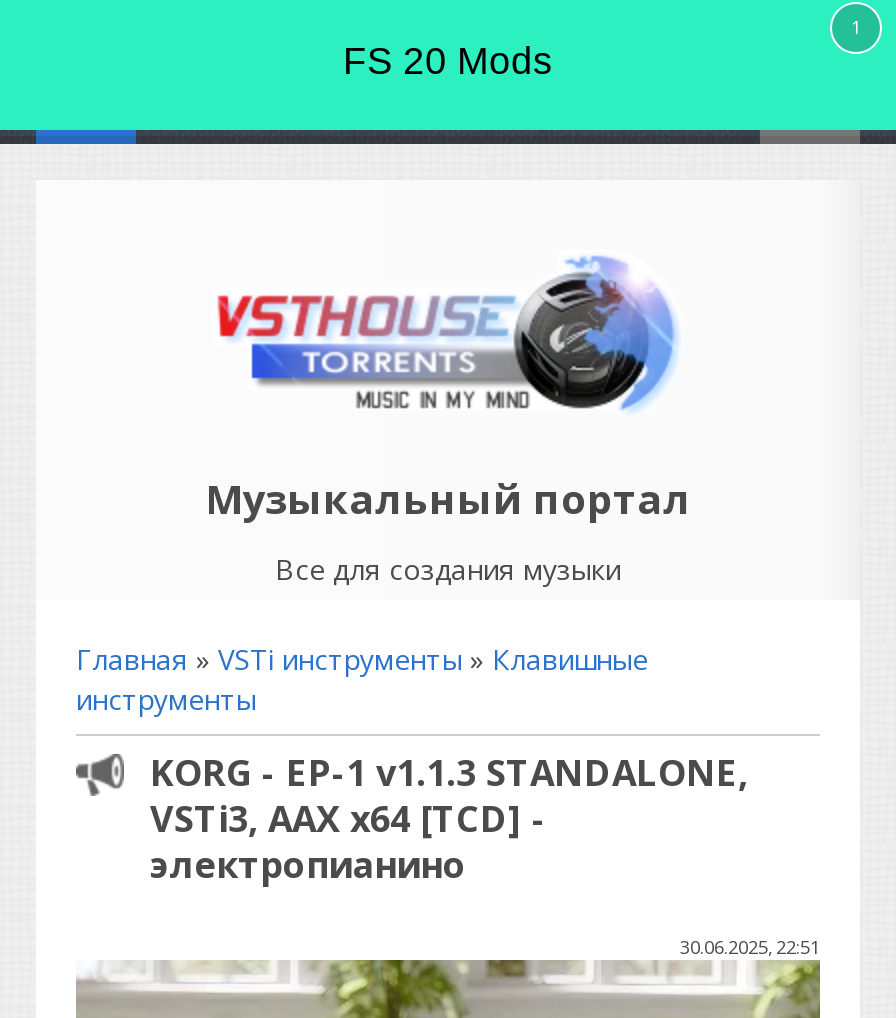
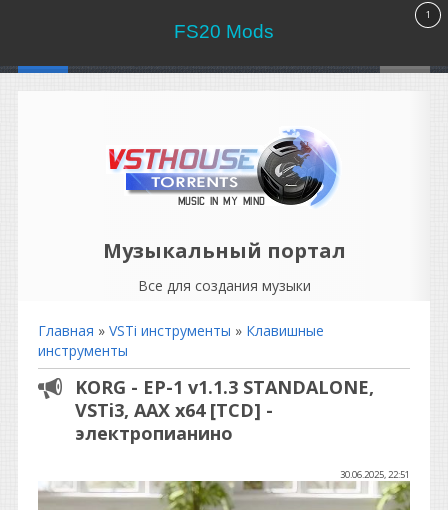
[343,40,553,82] FS 20 Mods -> [174,21,274,42] FS20 Mods

